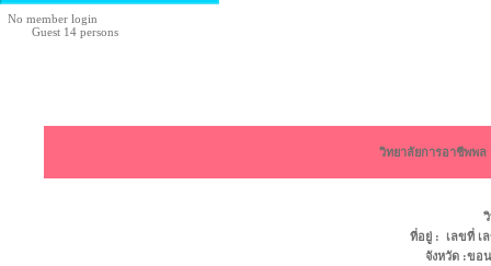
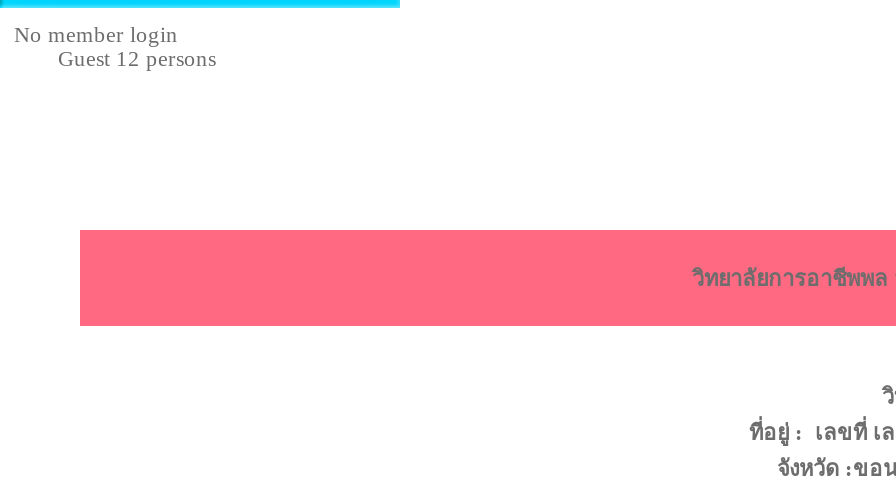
[32,25,118,38] Guest 14 persons -> [58,46,216,70] Guest 12 persons

